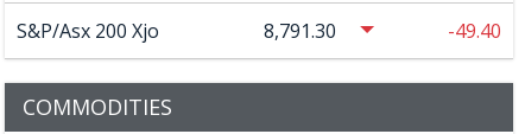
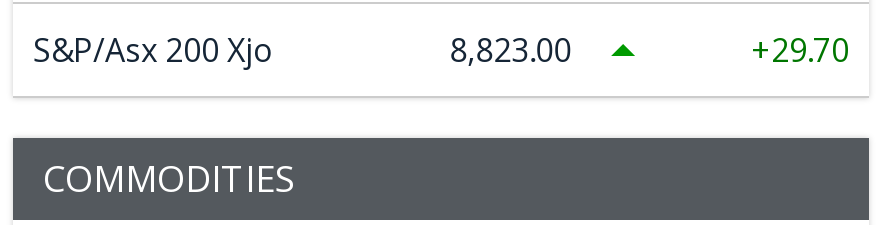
[264,18,336,44] 8,791.30 -> [449,28,571,72] 8,823.00
[448,18,501,44] -49.40 -> [771,28,849,72] 29.70

